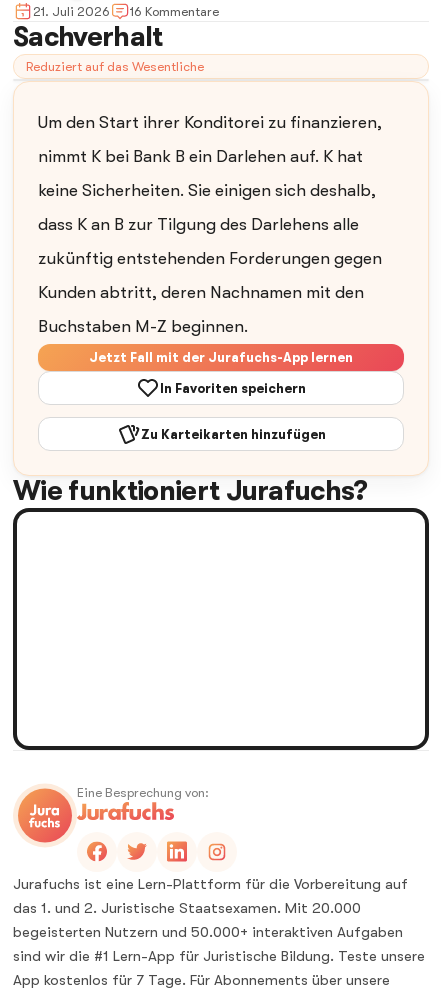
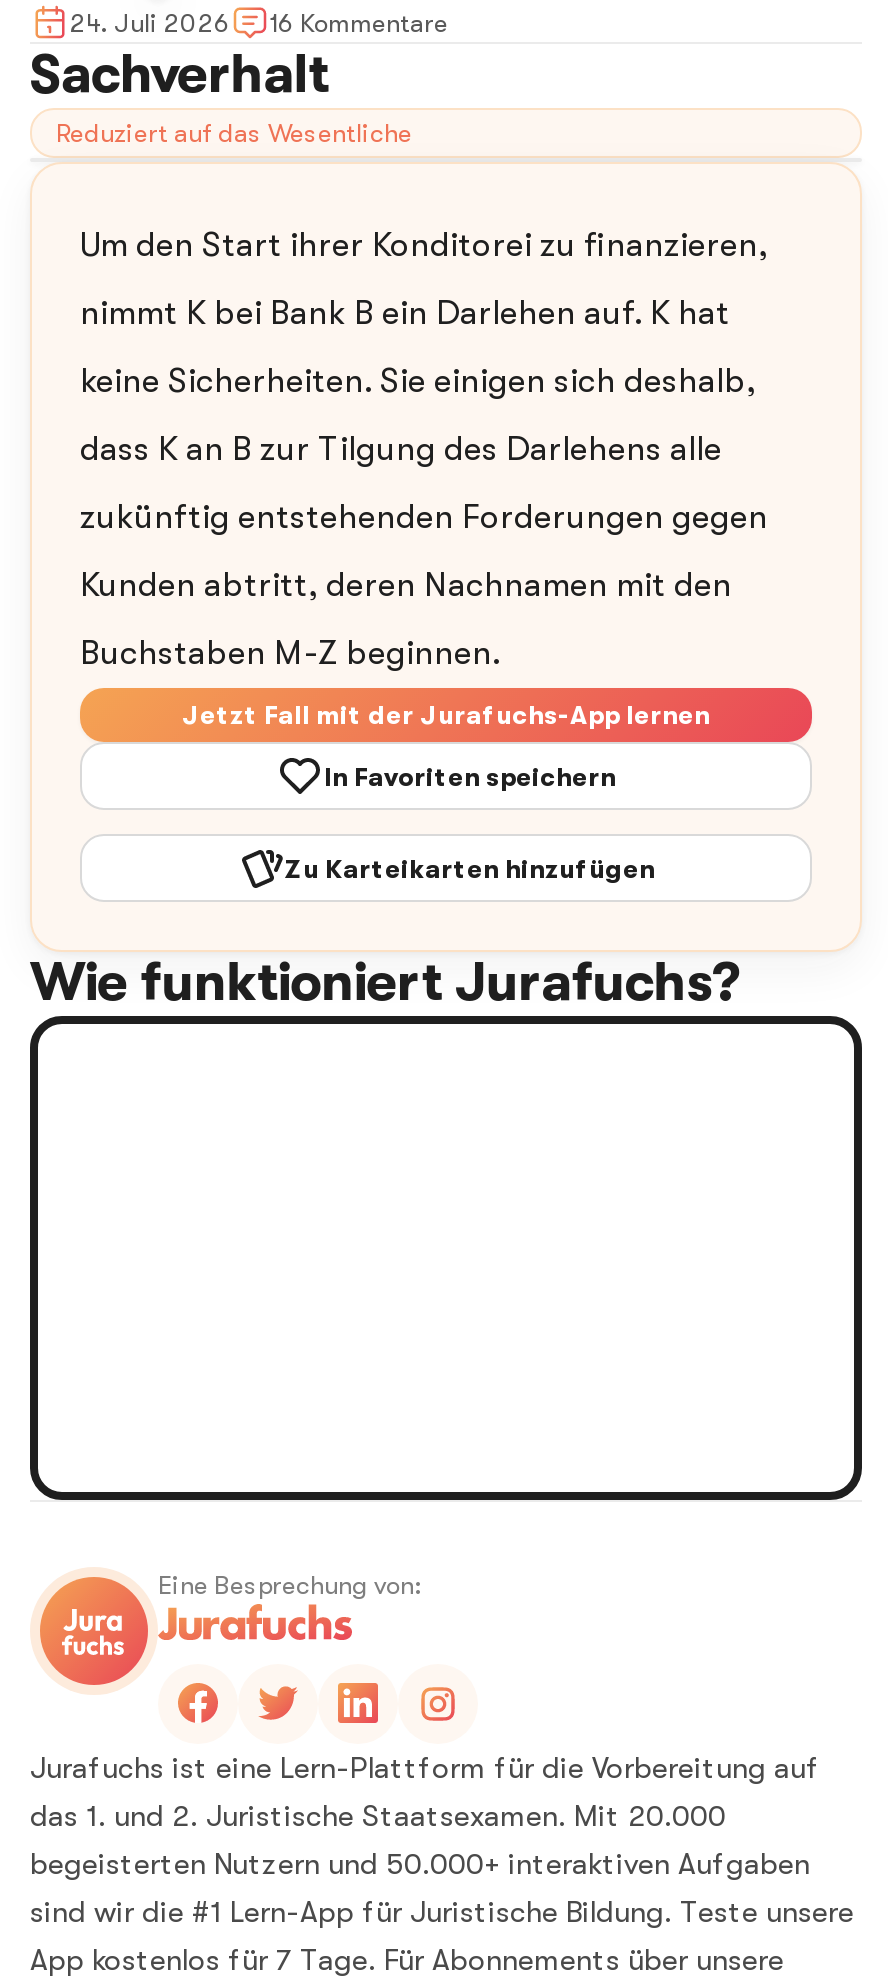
[33,3,219,18] 21. Juli 2026 16 Kommentare -> [70,7,448,37] 24. Juli 2026 16 Kommentare

